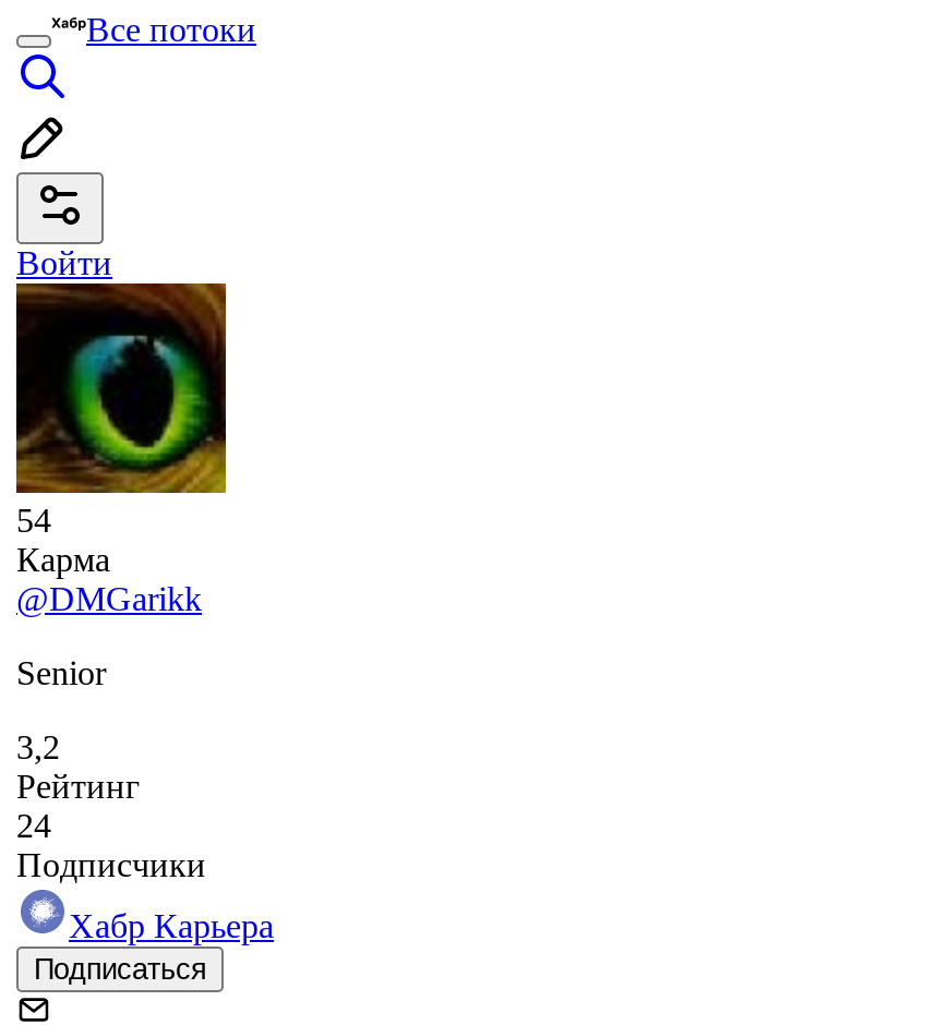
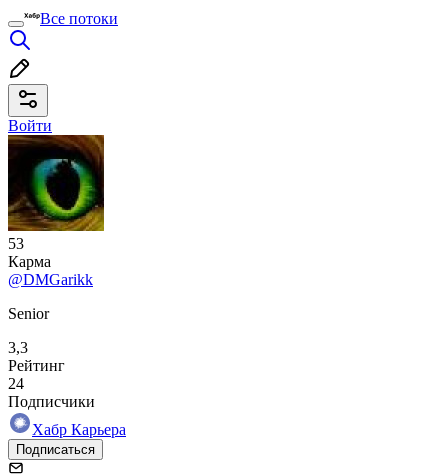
[16,502,51,539] 54 -> [8,235,24,252] 53
[16,728,60,765] 3,2 -> [8,339,28,356] 3,3

